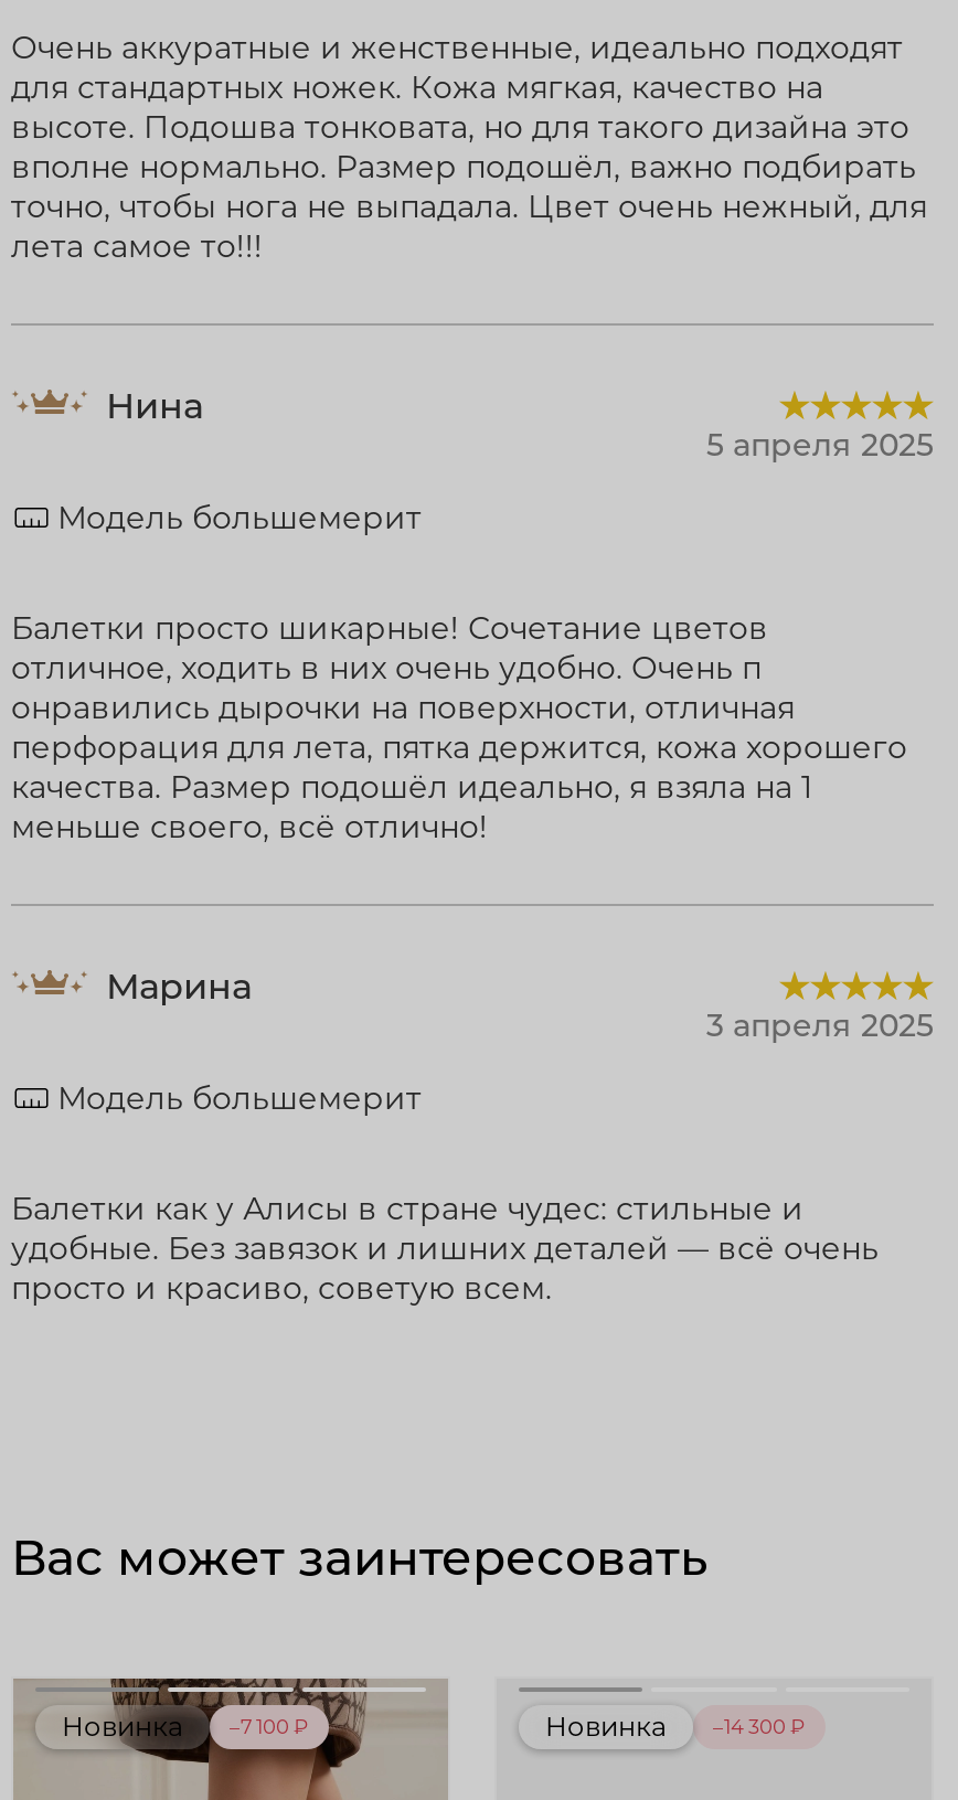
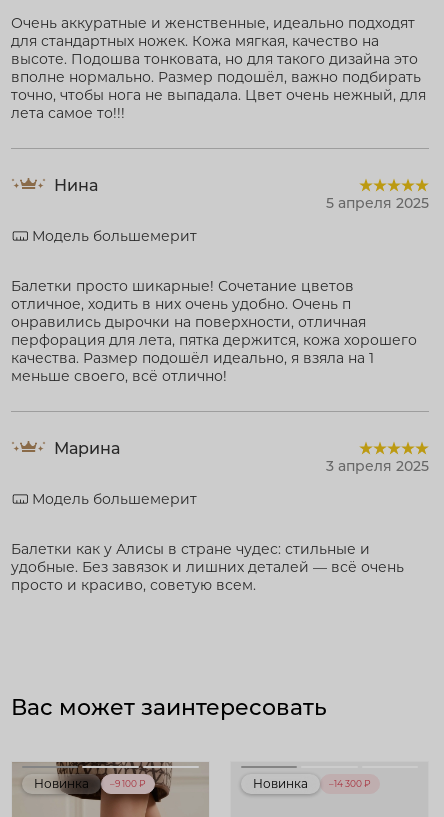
[230,1713,309,1737] –7 100 ₽ -> [110,777,146,788] –9 100 ₽

